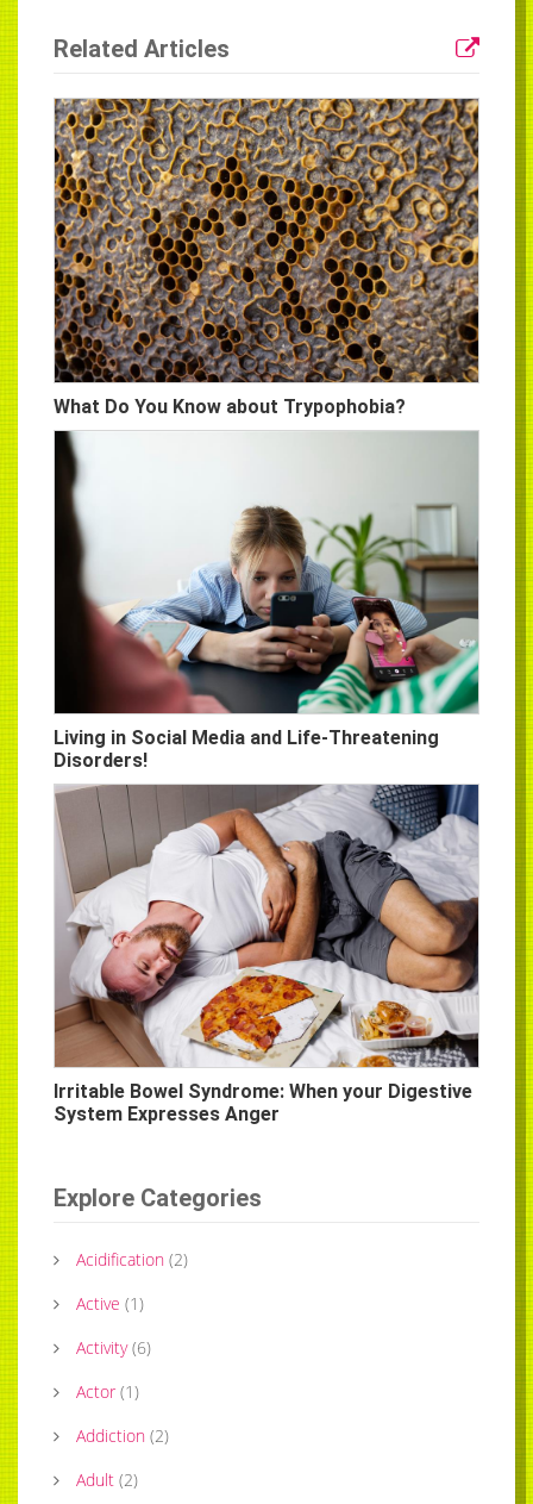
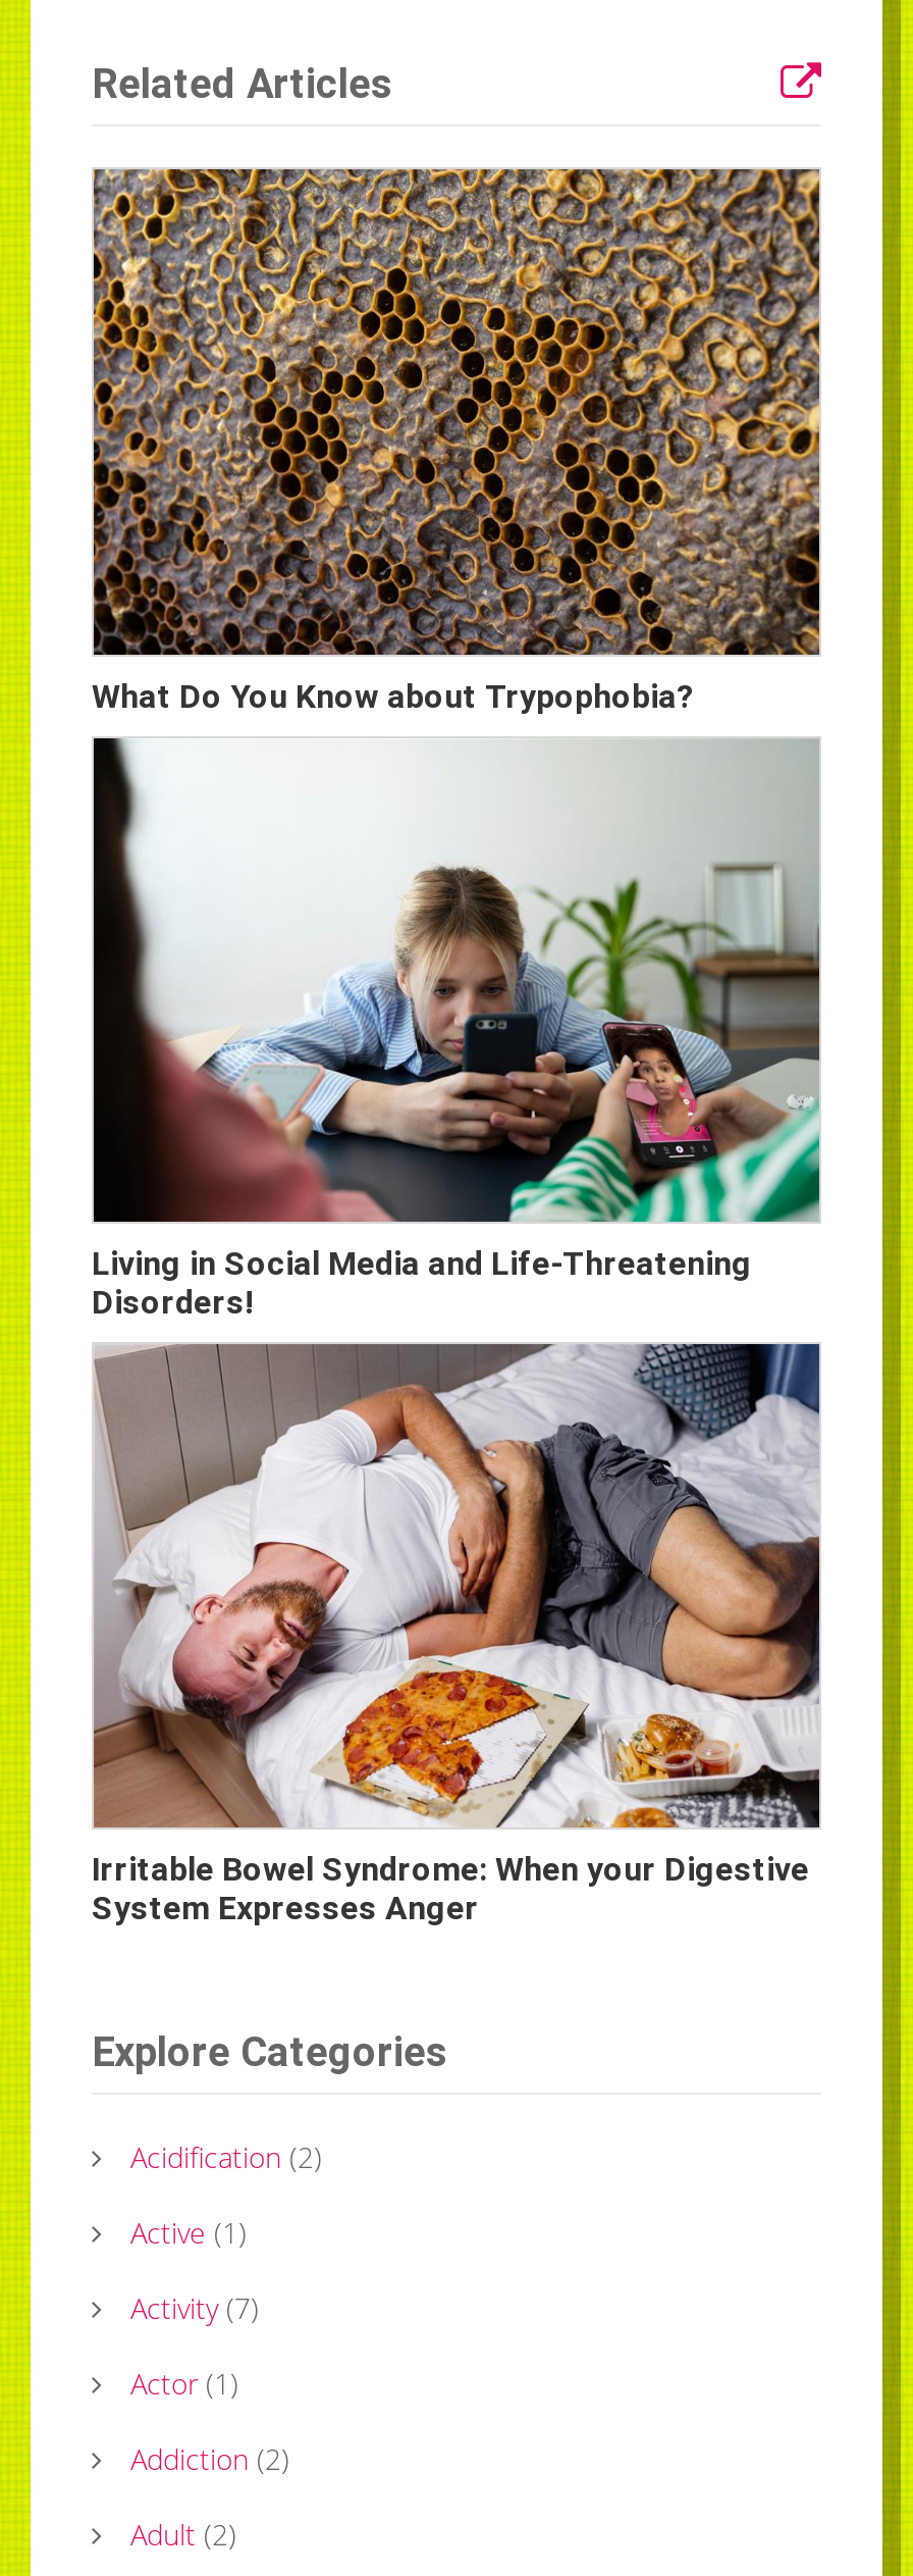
[76,1336,151,1359] Activity (6) -> [130,2288,259,2327] Activity (7)

